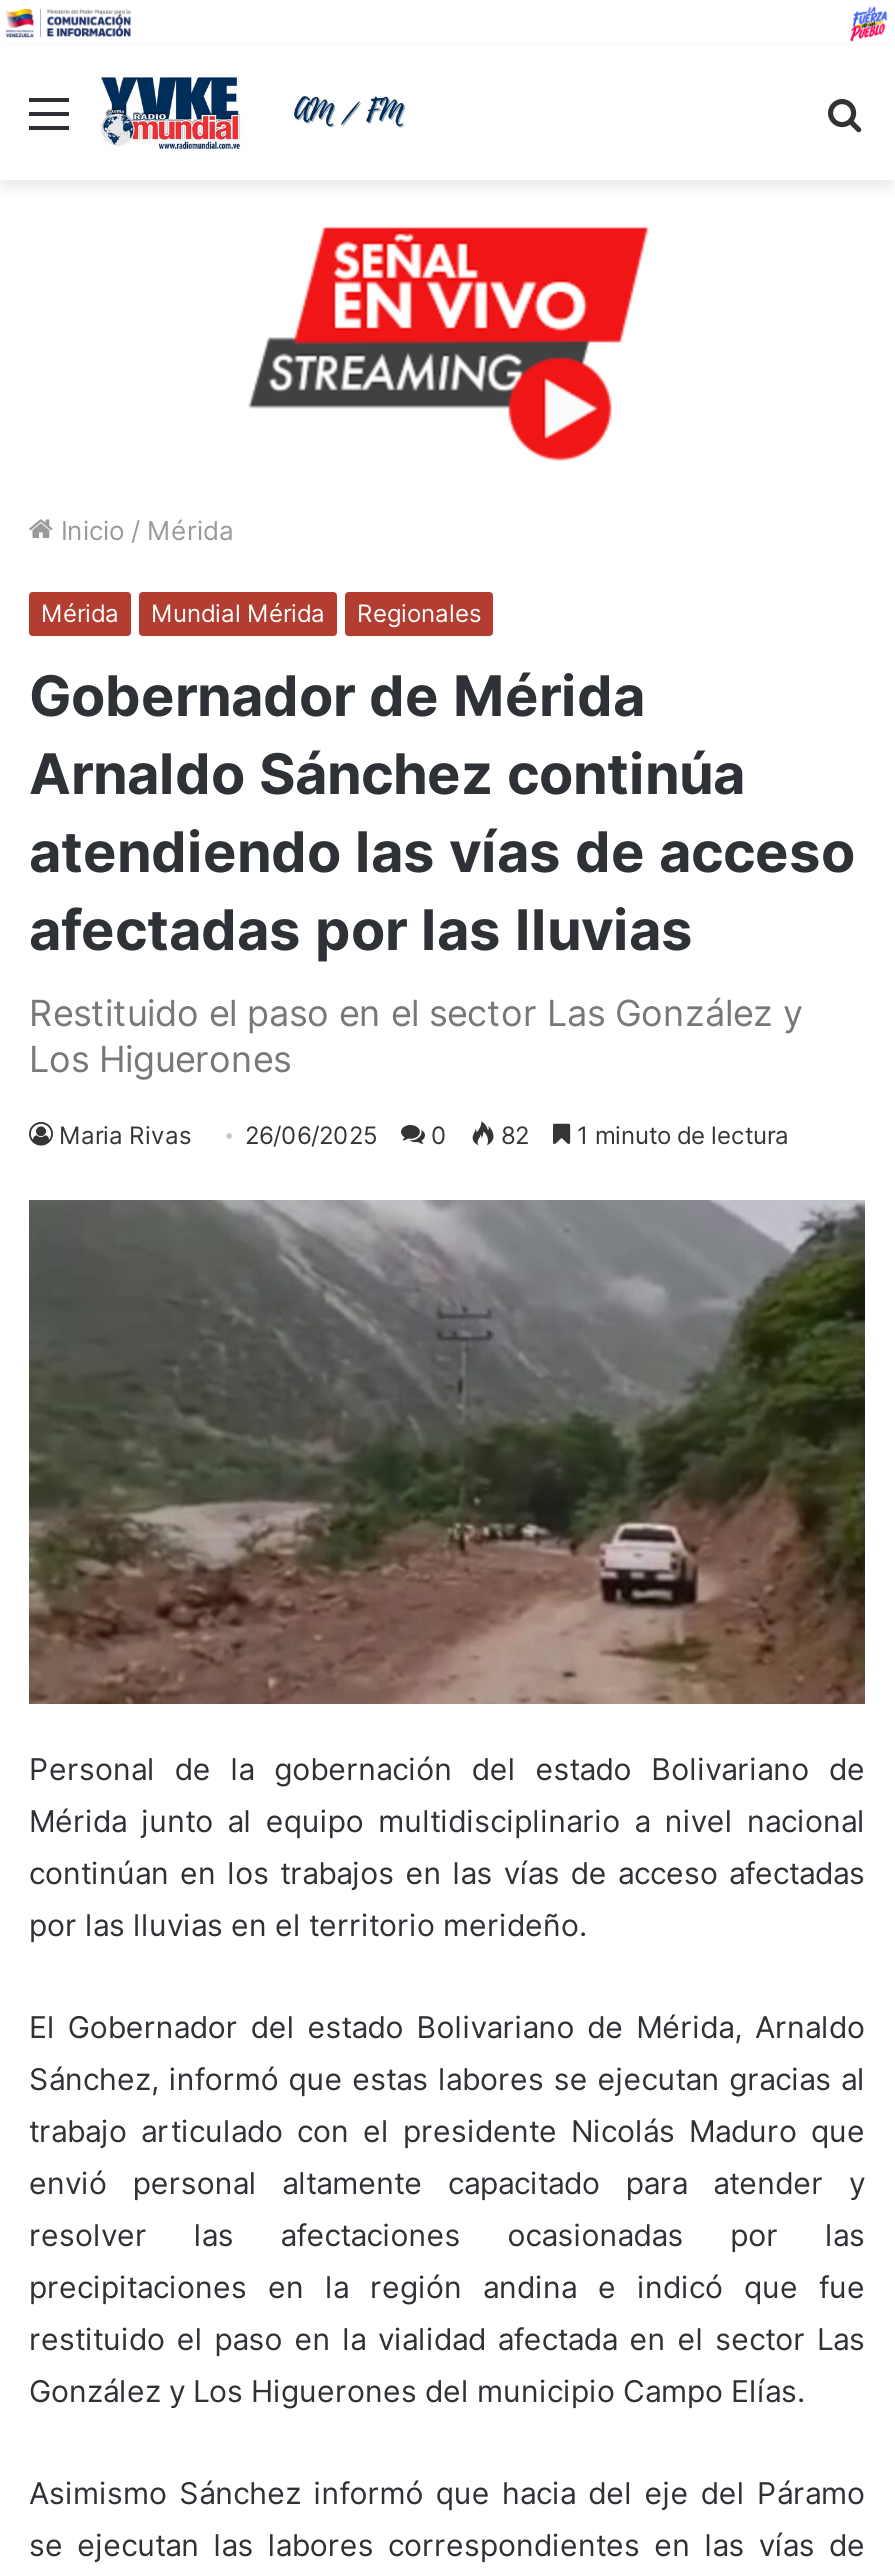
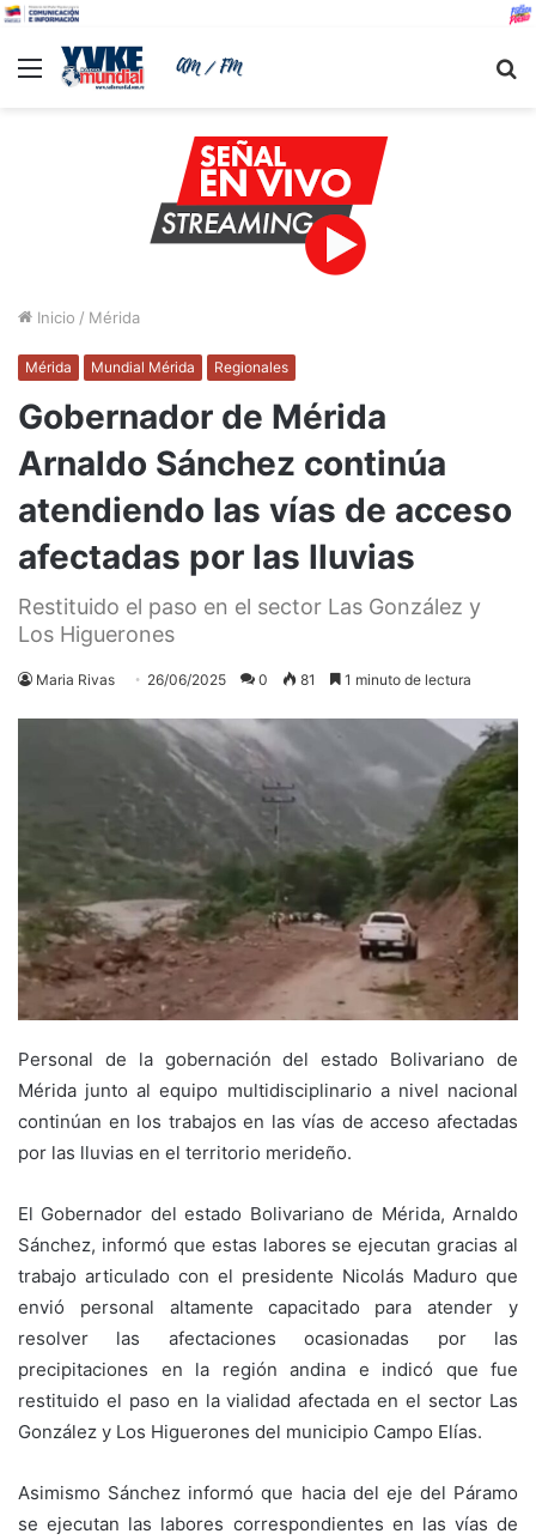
[59,1119,789,1149] Maria Rivas 26/06/2025 0 82 1 minuto de lectura -> [36,670,471,688] Maria Rivas 26/06/2025 0 81 1 minuto de lectura

